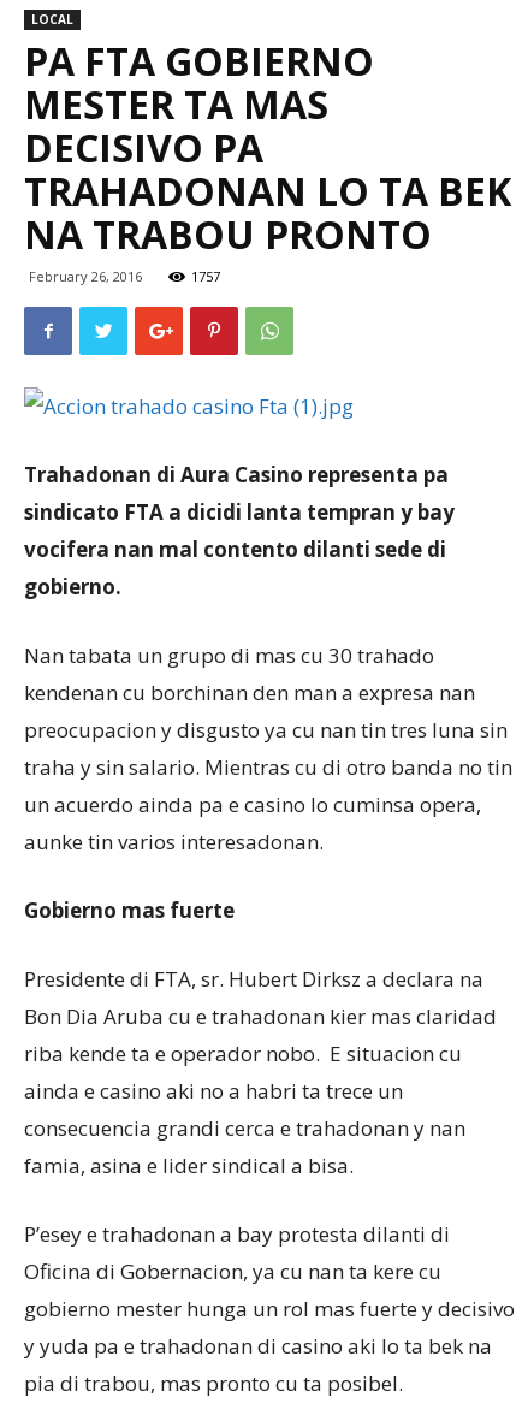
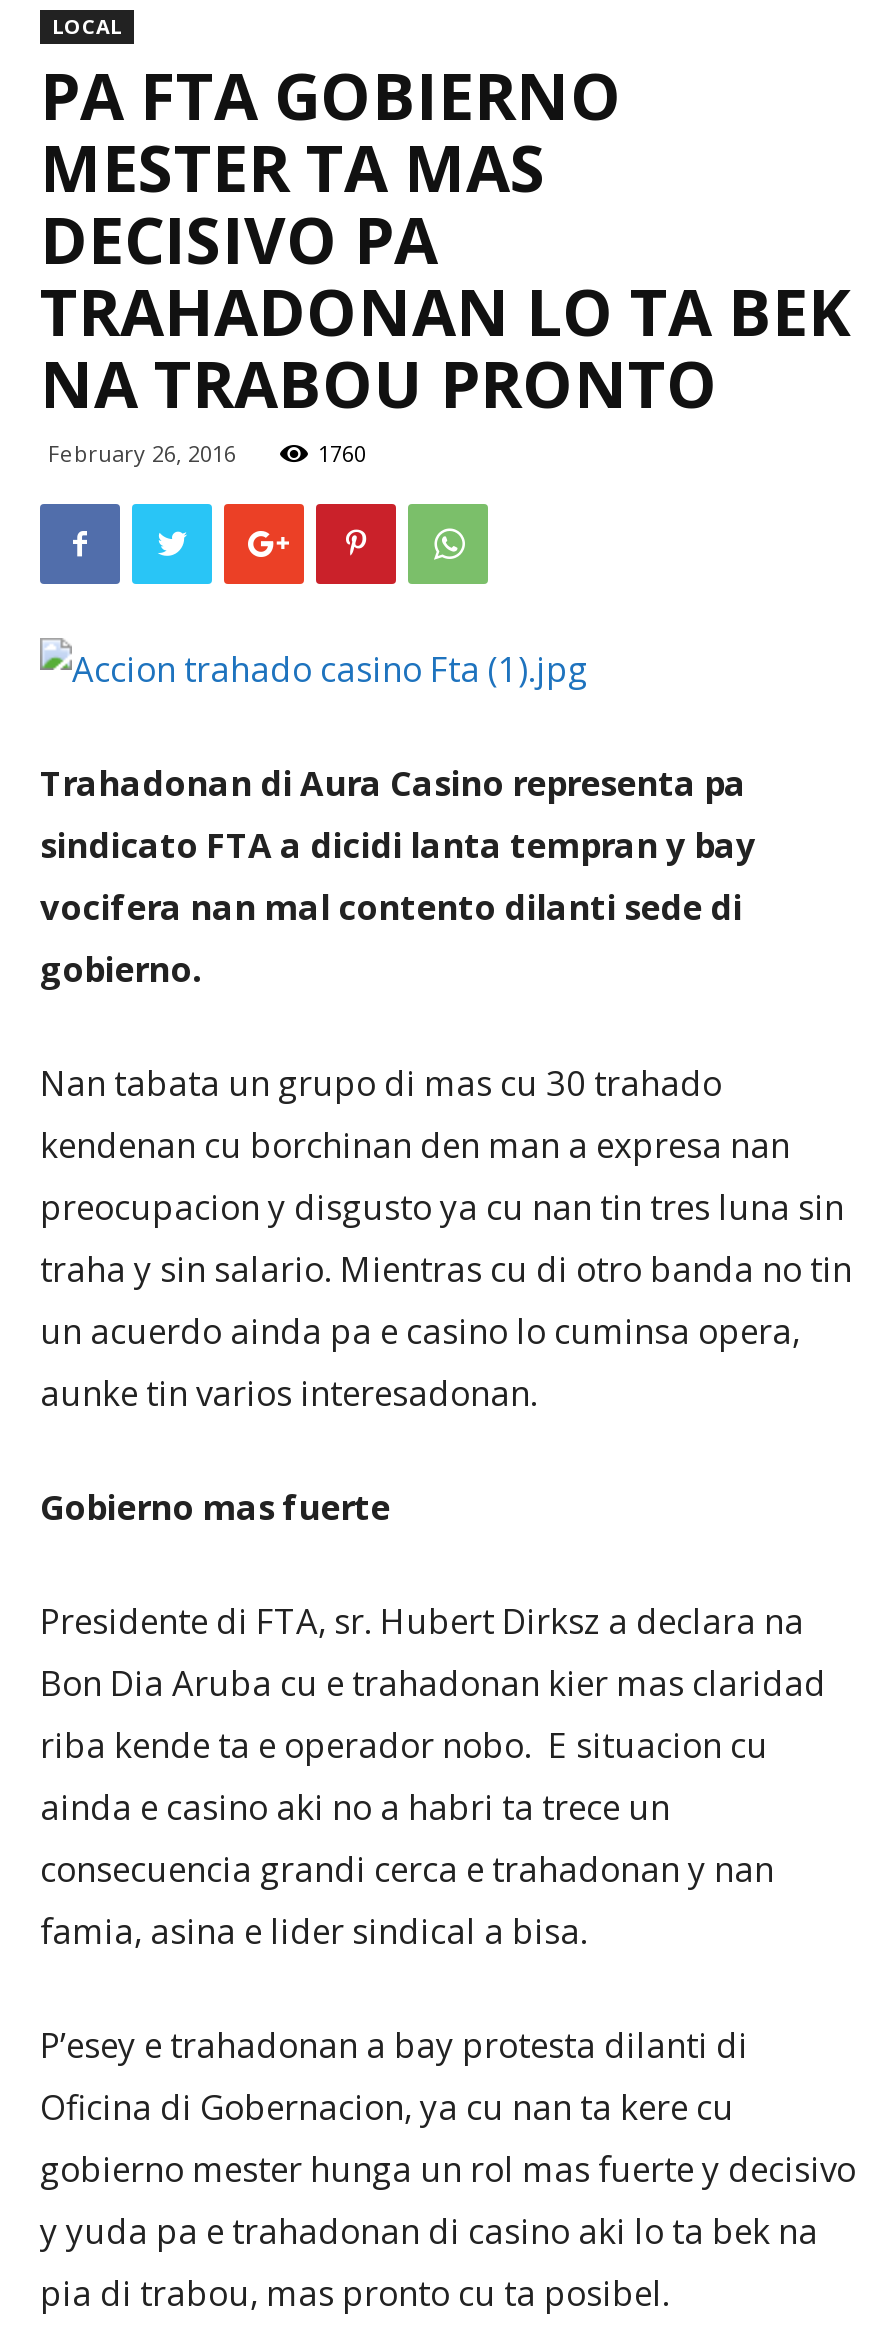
[191,267,220,285] 1757 -> [318,438,366,468] 1760

